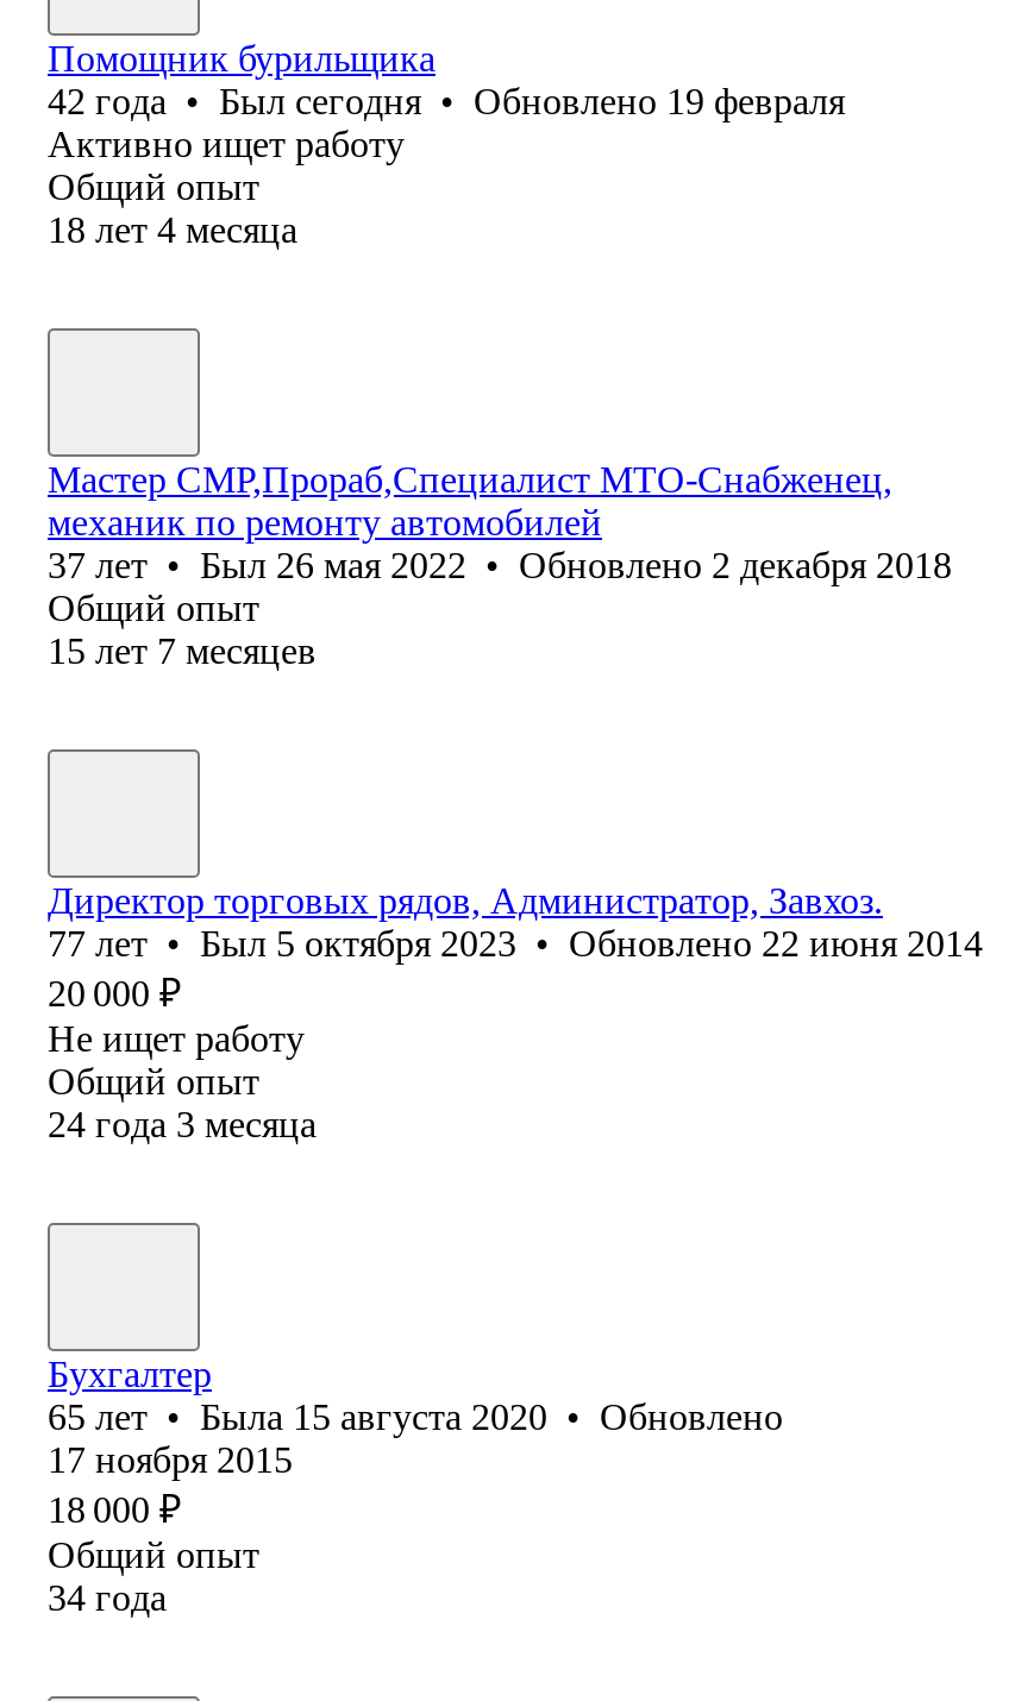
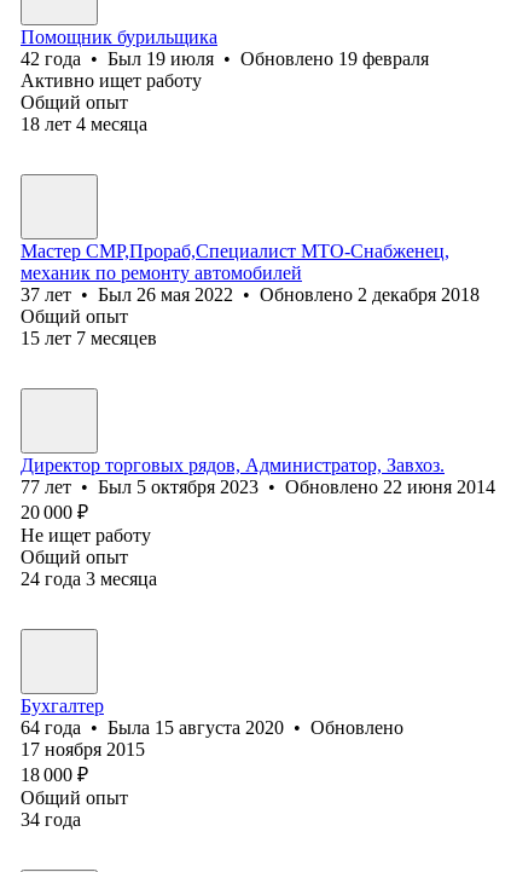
[48,81,845,121] 42 года • Был сегодня • Обновлено 19 февраля -> [21,48,429,69] 42 года • Был 19 июля • Обновлено 19 февраля
[48,1396,783,1437] 65 лет • Была 15 августа 2020 • Обновлено -> [21,717,403,738] 64 года • Была 15 августа 2020 • Обновлено

